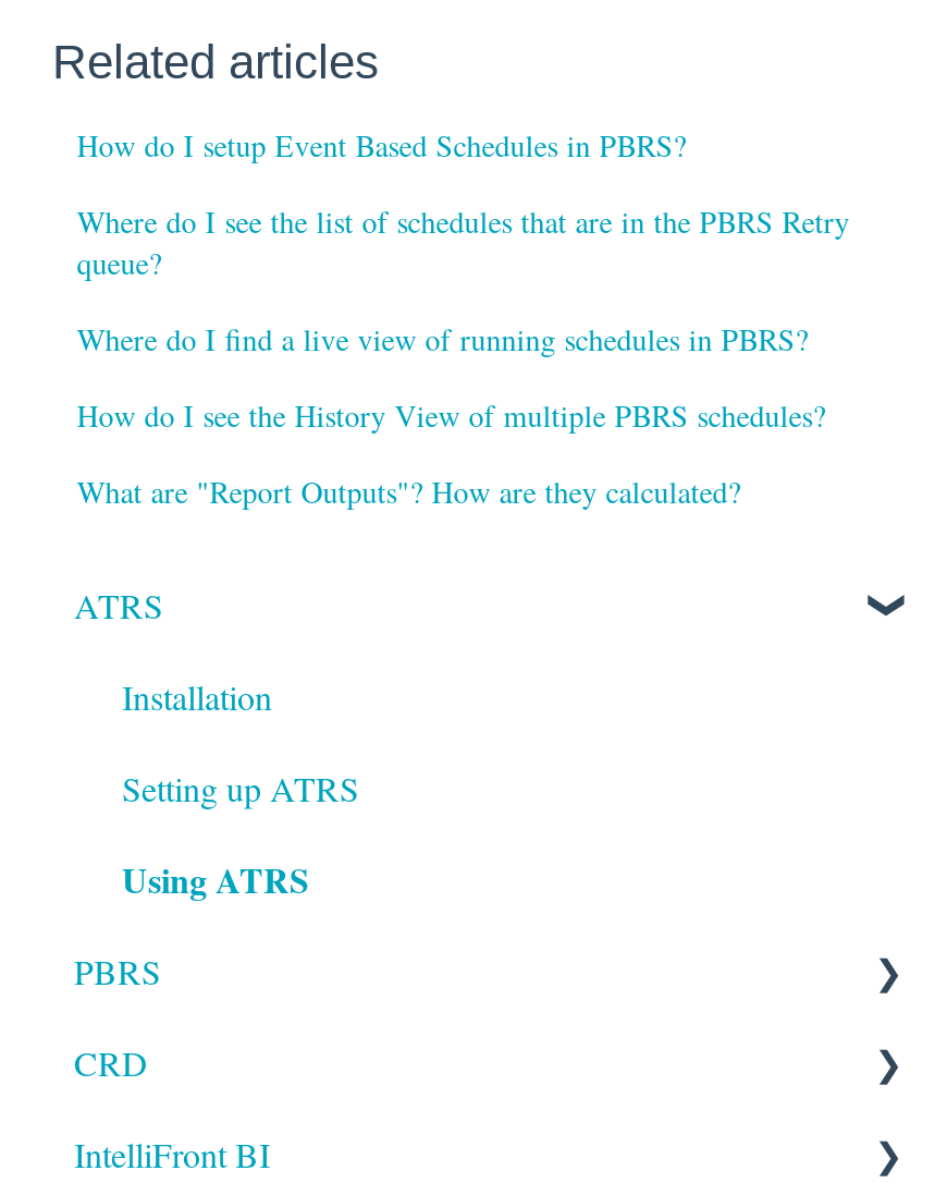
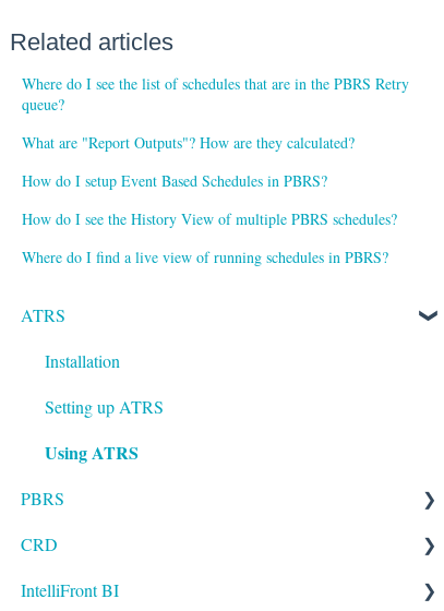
moved [77,124,686,165] -> [22,171,327,191]: How do I setup Event Based Schedules in PBRS?
moved [77,200,849,283] -> [22,74,409,115]: Where do I see the list of schedules that are in the PBRS Retry | queue?
moved [77,318,825,436] -> [22,209,397,268]: How do I see the History View of multiple PBRS schedules? | Where do I find a live view of running schedules in PBRS?
moved [77,470,741,512] -> [22,132,355,153]: What are "Report Outputs"? How are they calculated?

